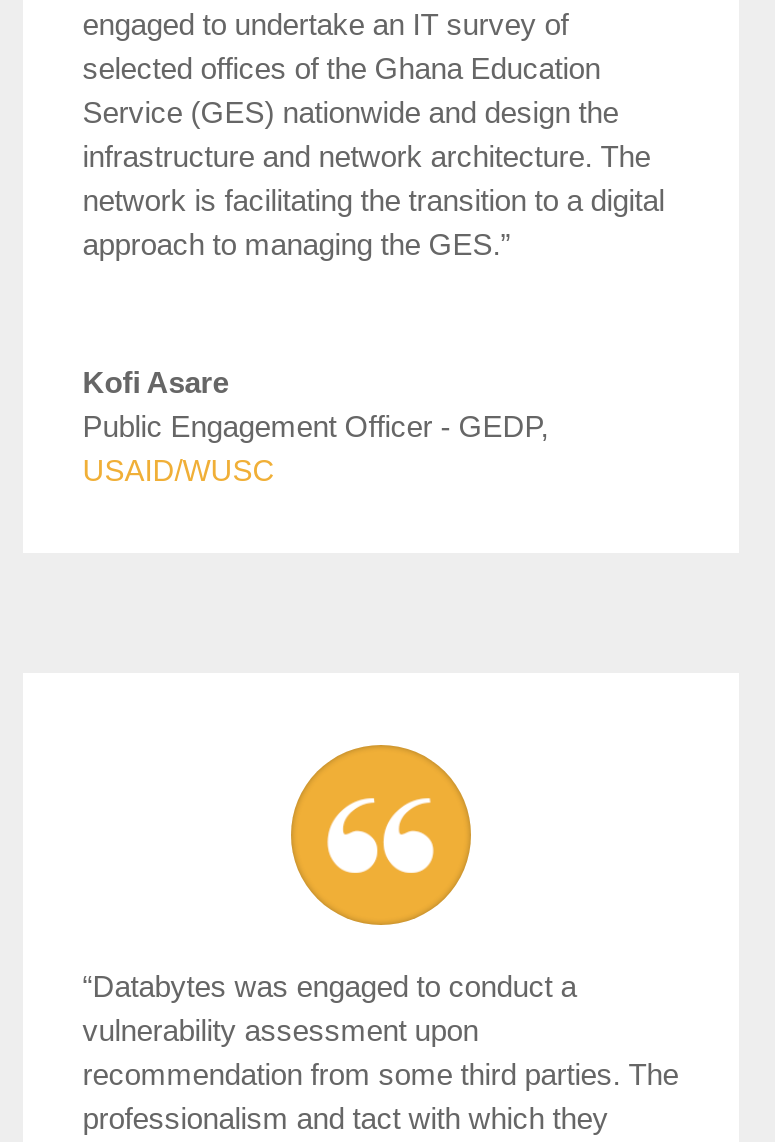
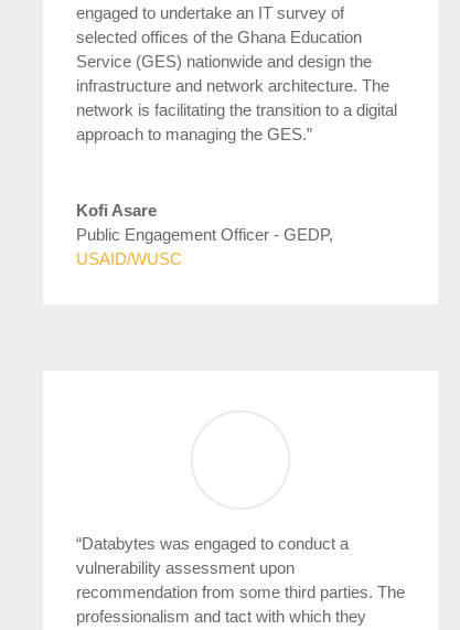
[289,744,473,928] [image] -> none

